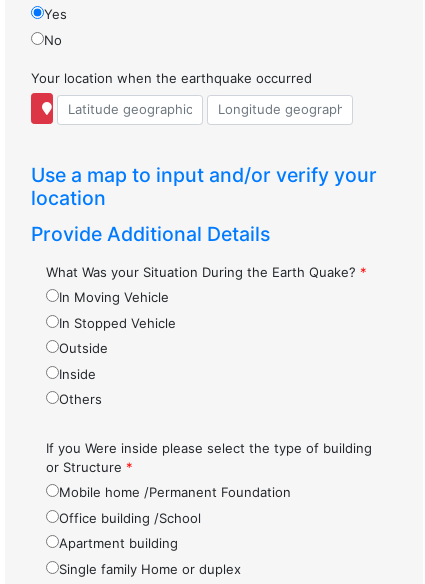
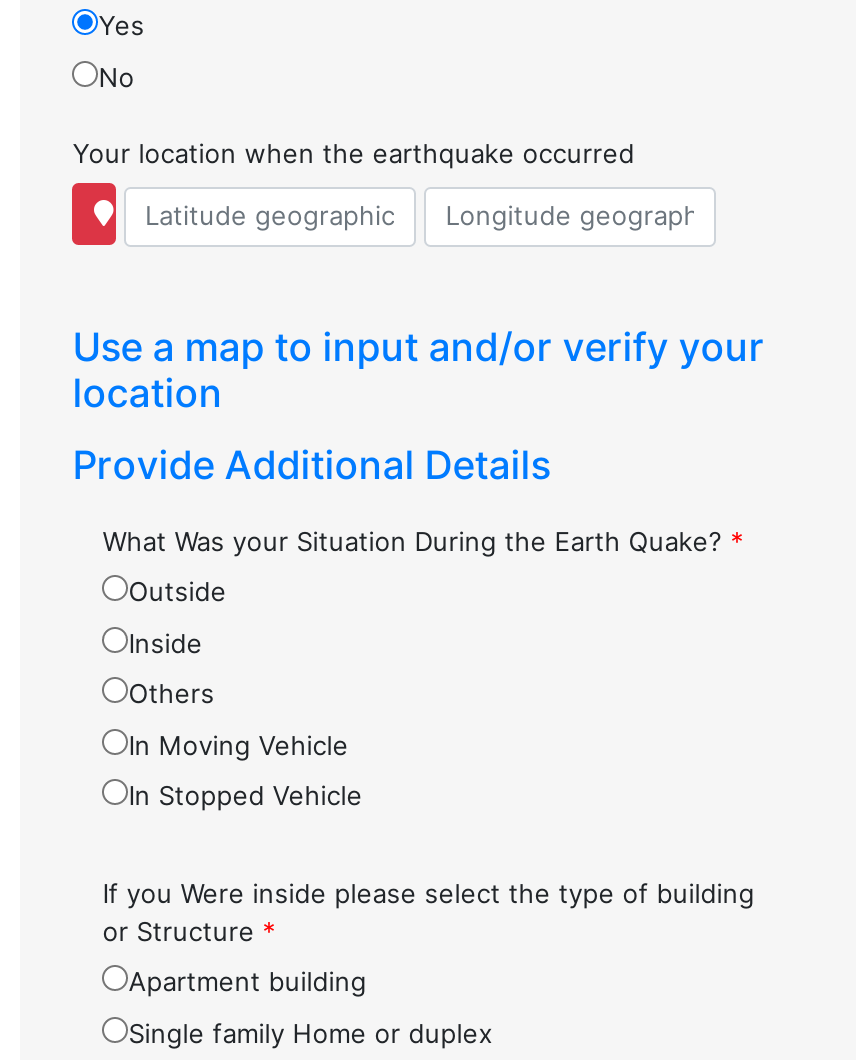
moved [59,289,176,331] -> [128,728,362,811]: In Moving Vehicle | In Stopped Vehicle
[59,484,291,526] Mobile home /Permanent Foundation | Office building /School -> none

